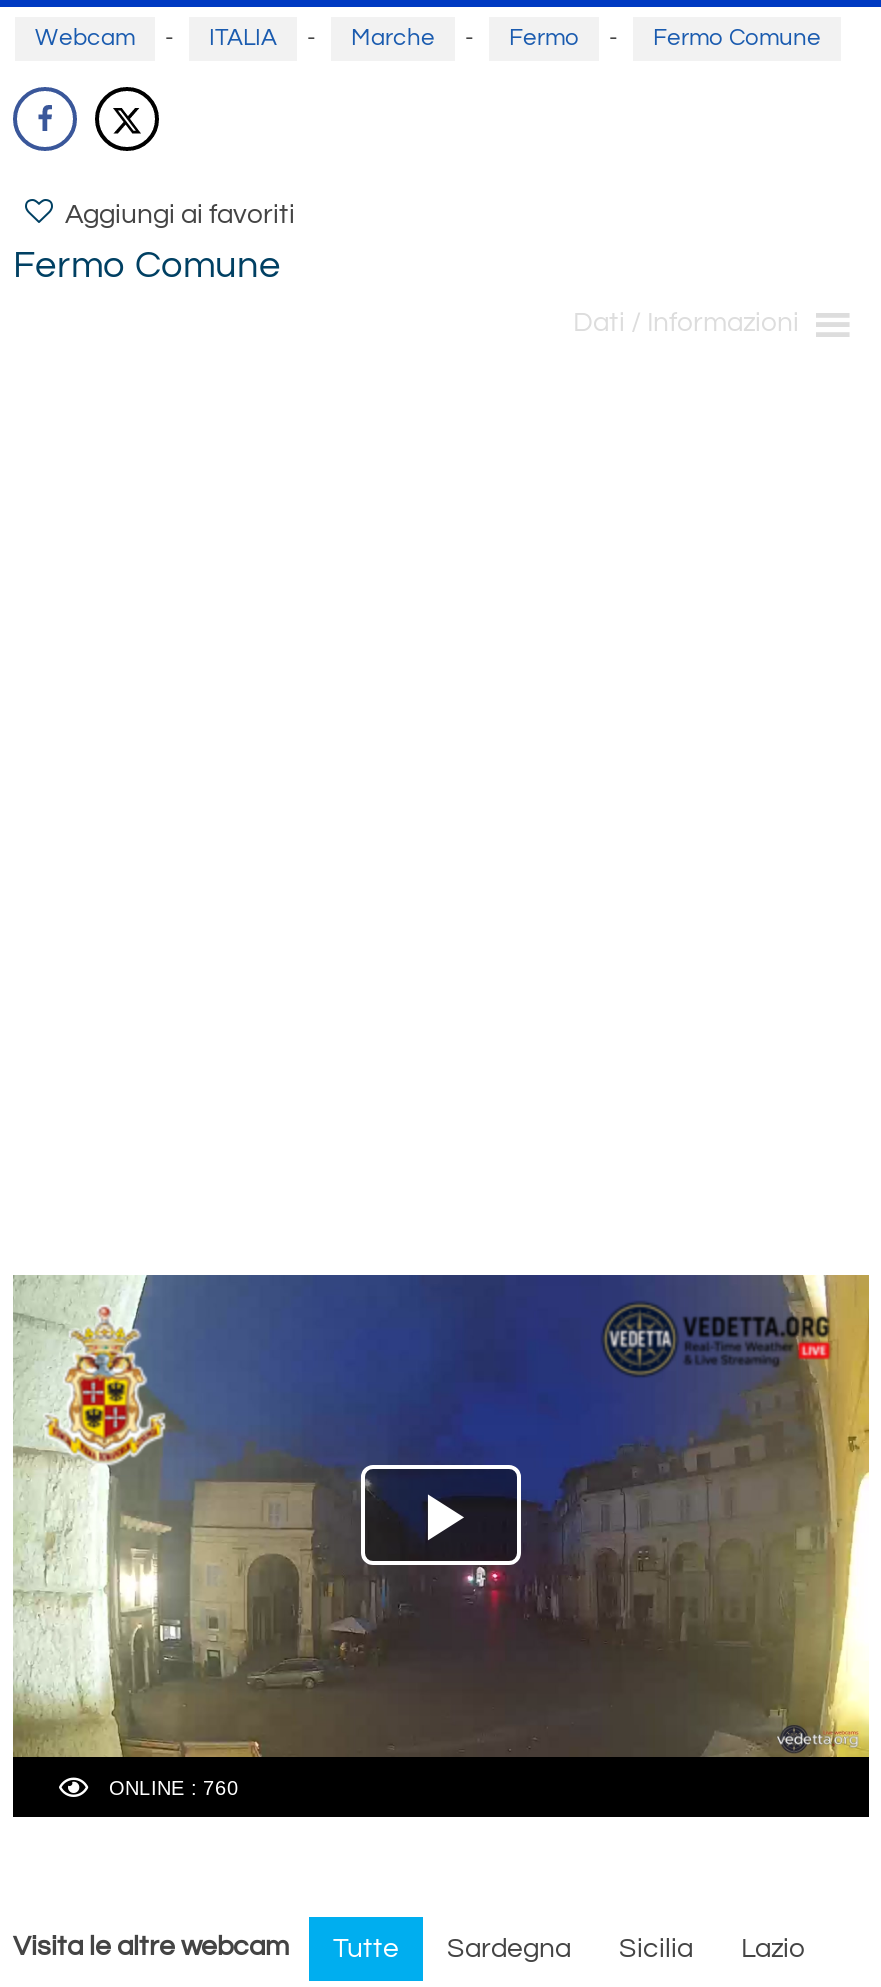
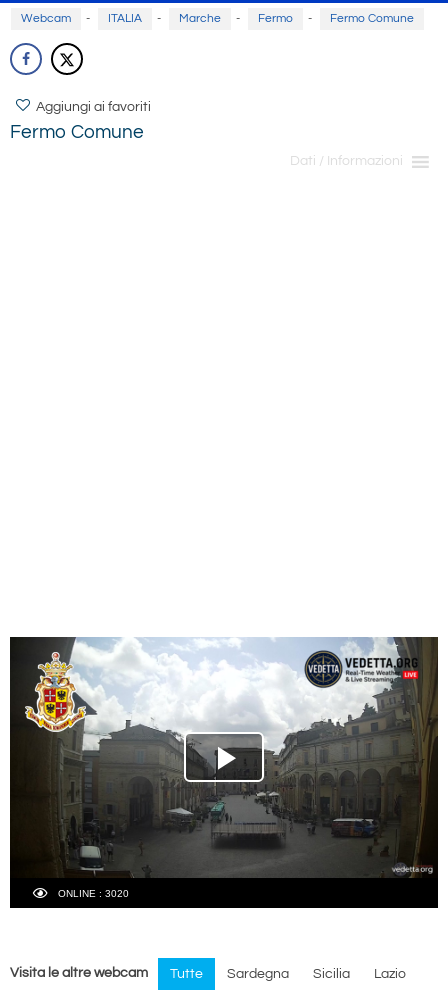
[11,1273,871,1759] [image] -> [9,636,439,878] [image]

